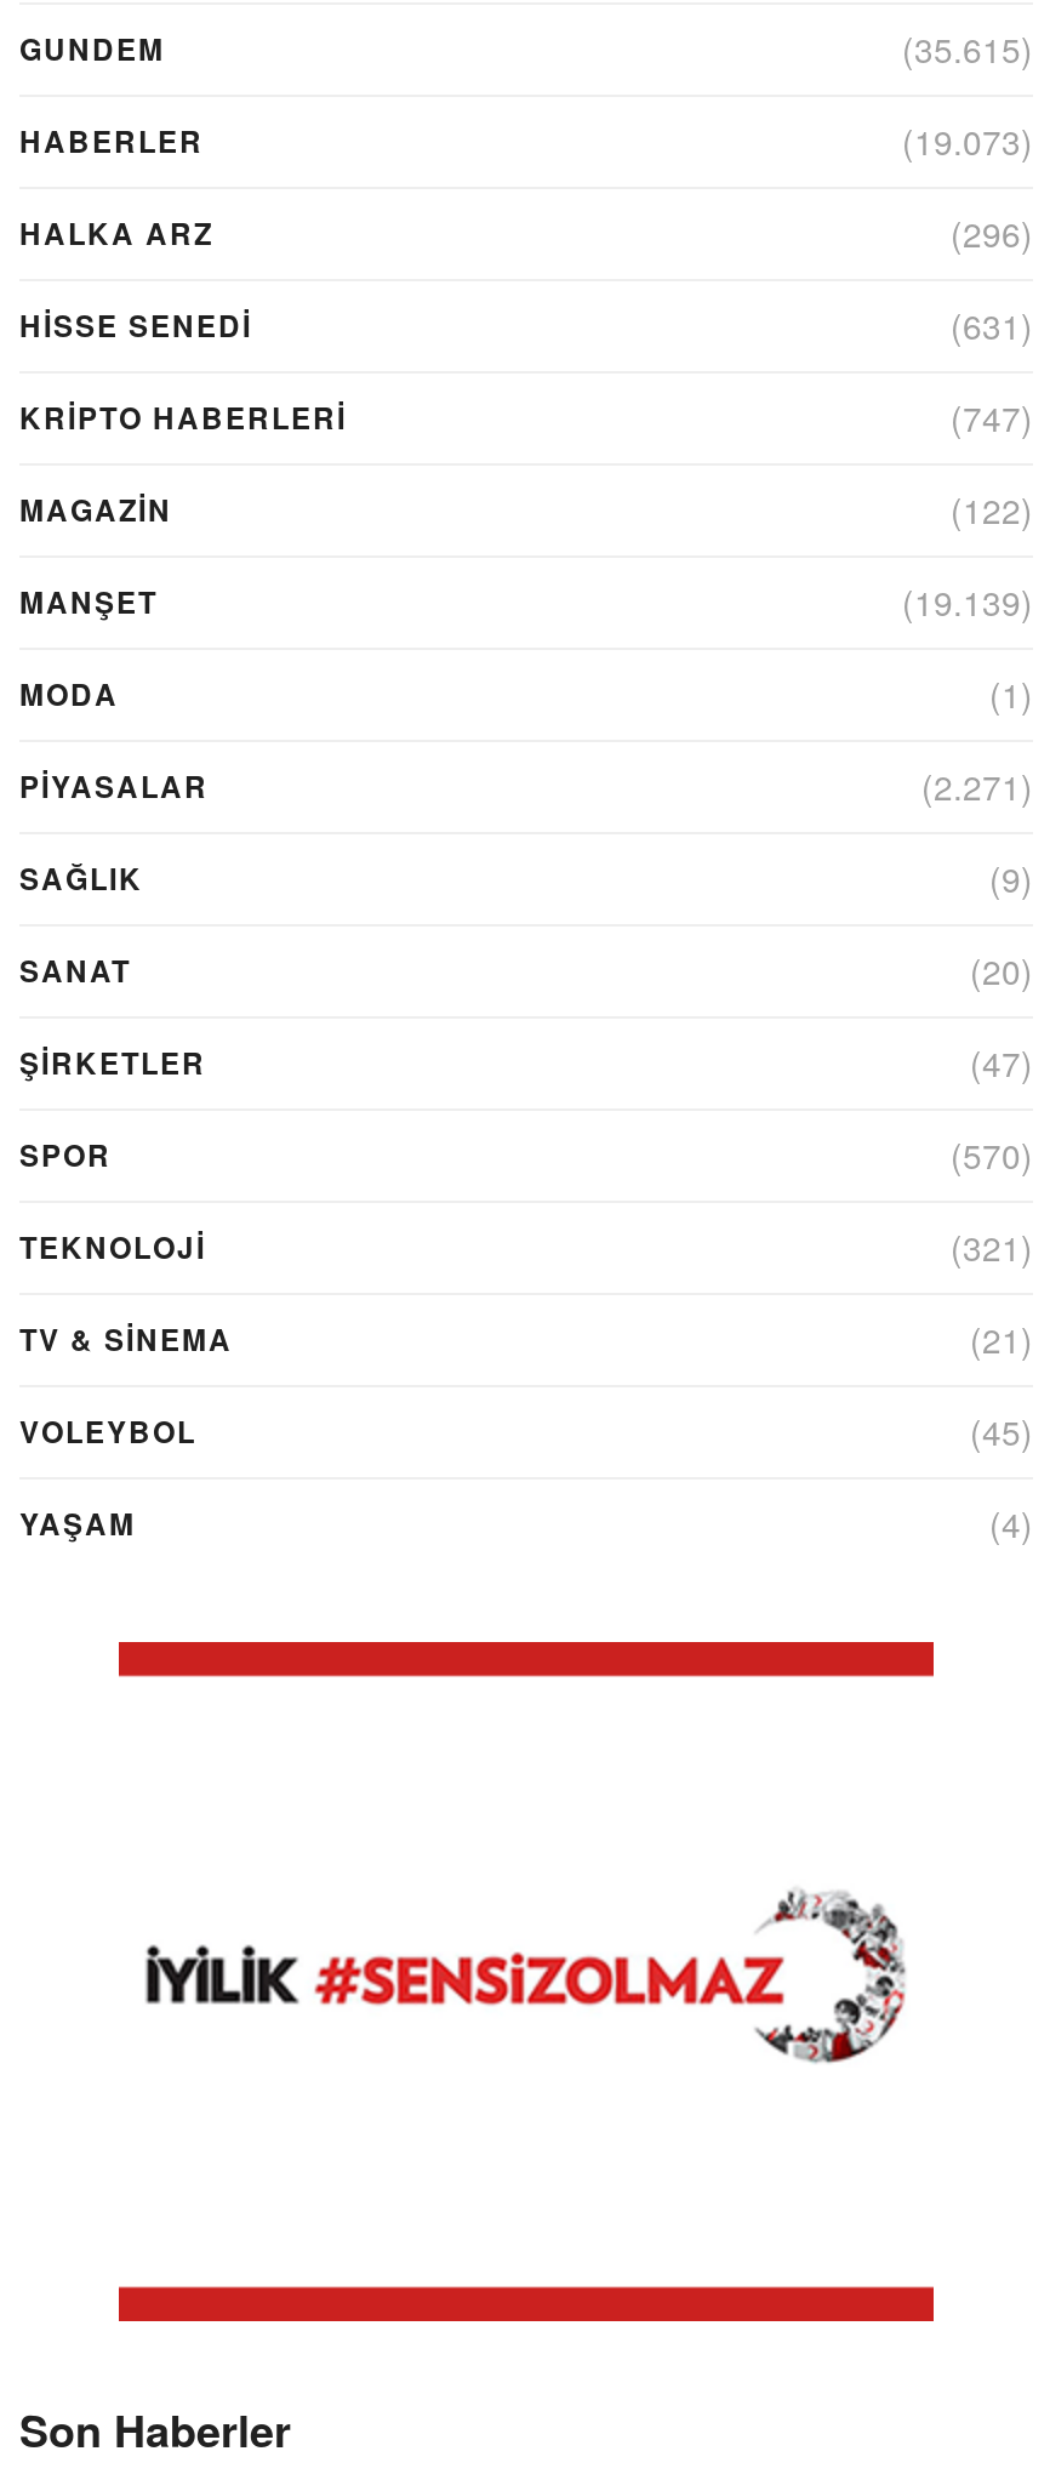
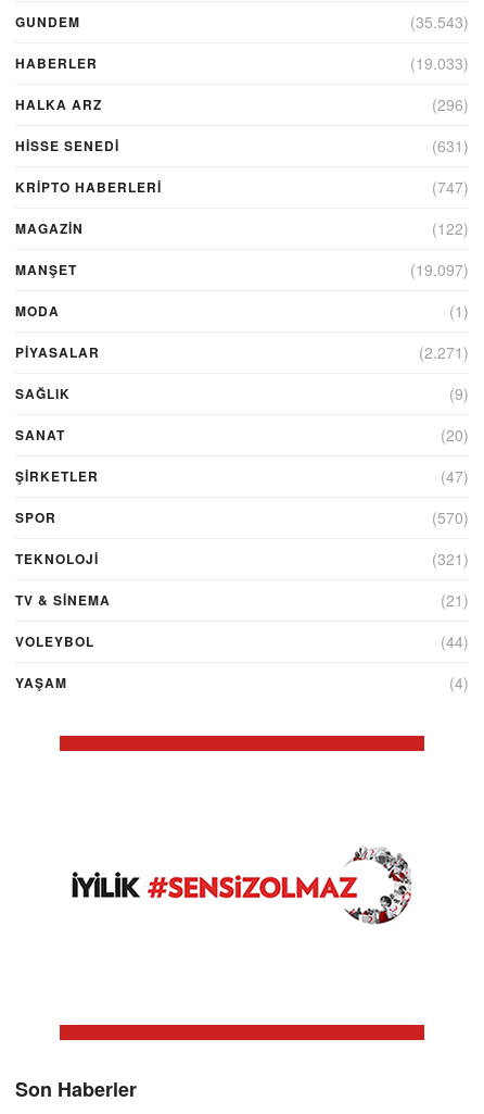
[902,23,1033,72] (35.615) -> [410,10,469,32] (35.543)
[902,115,1033,164] (19.073) -> [410,52,469,73] (19.033)
[902,576,1033,625] (19.139) -> [410,258,469,280] (19.097)
[970,1406,1033,1454] (45) -> [441,630,469,652] (44)

